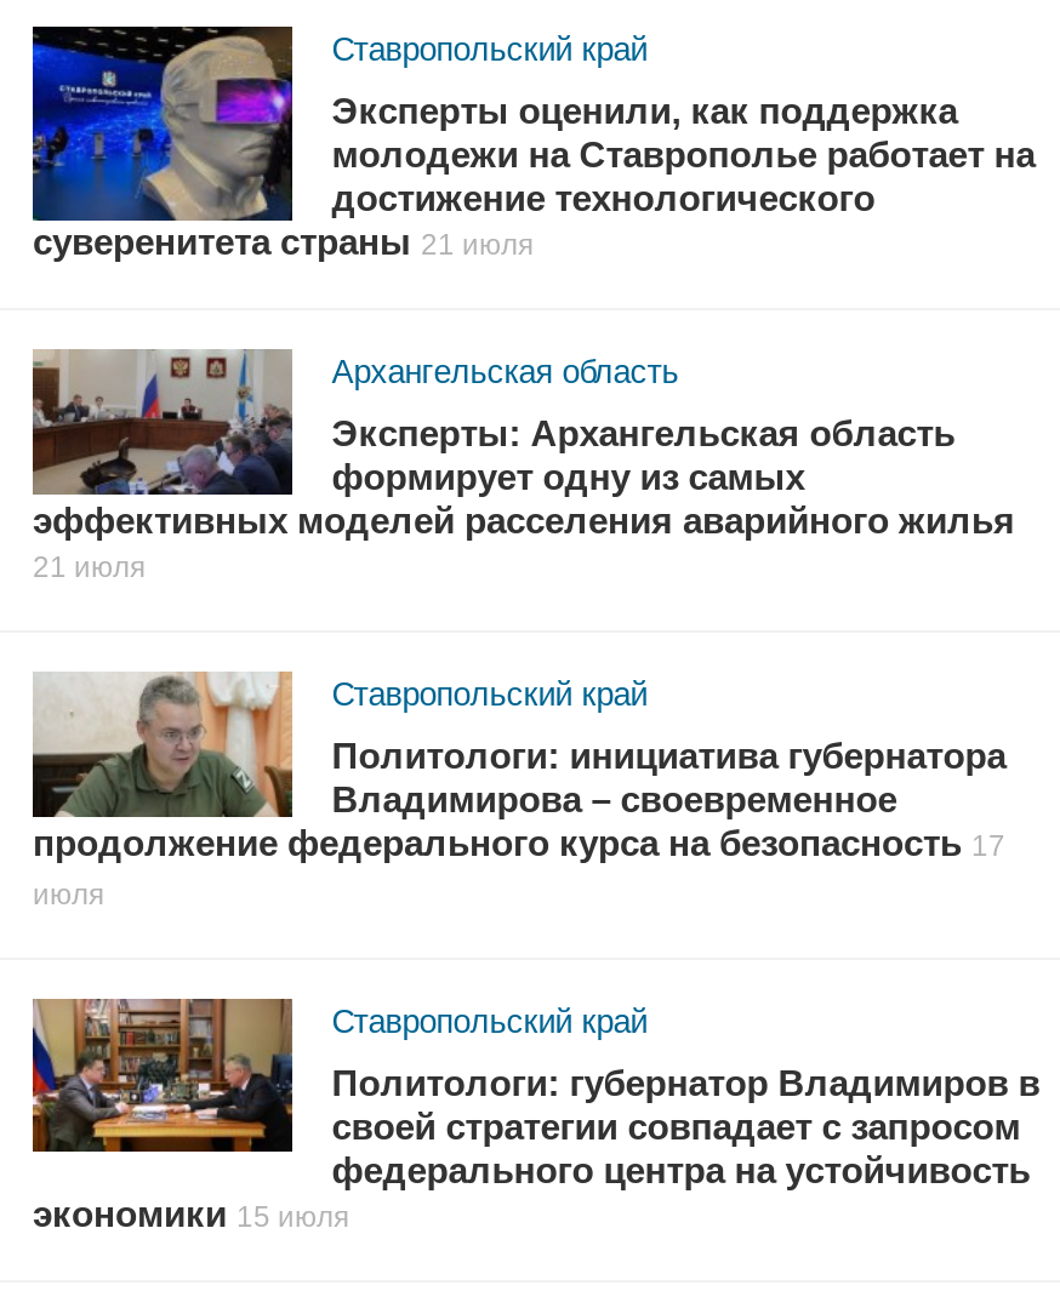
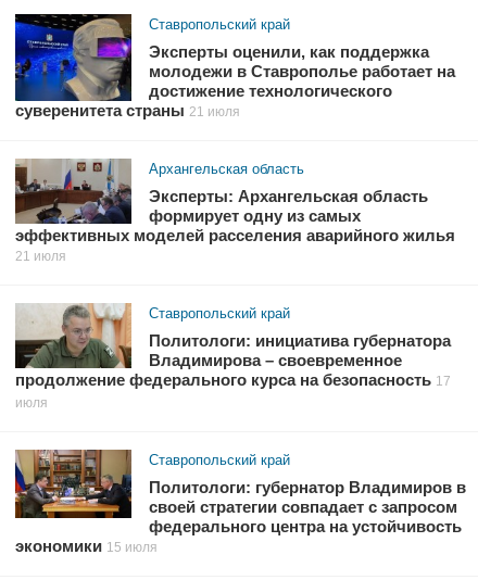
[332,135,1035,174] молодежи на Ставрополье работает на -> [149,63,455,80] молодежи в Ставрополье работает на

